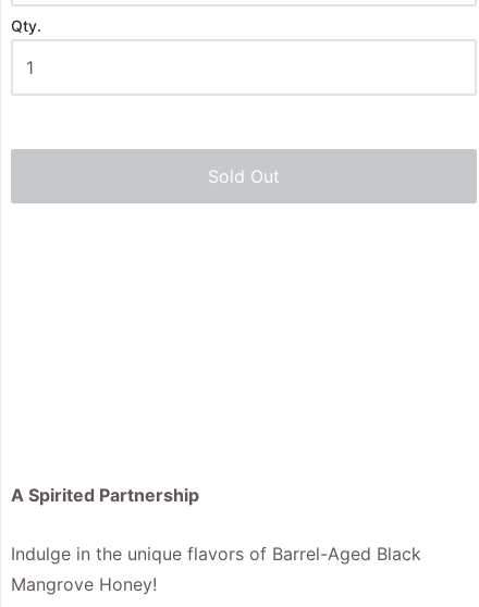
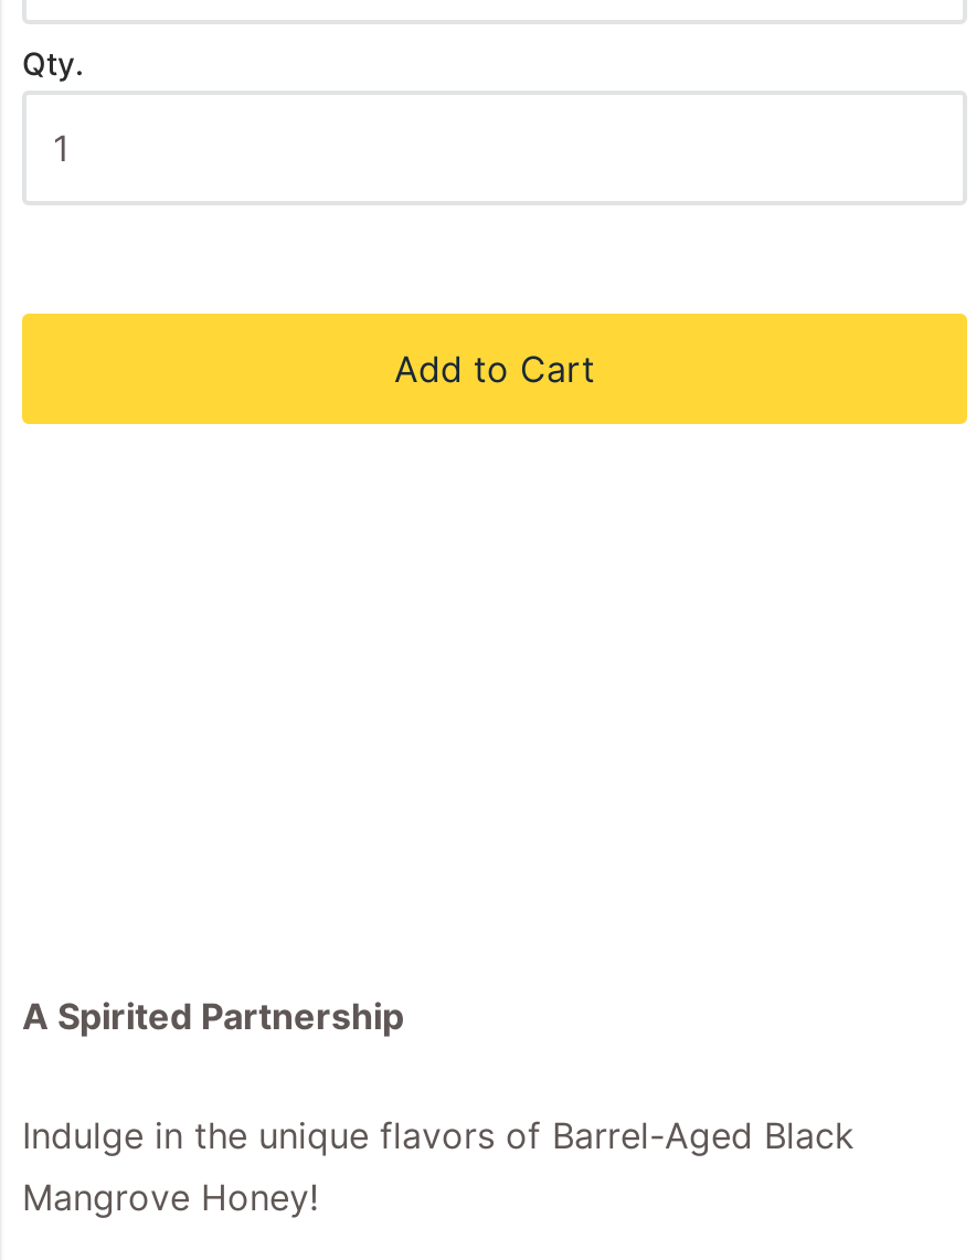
[208,165,280,187] Sold Out -> [394,347,595,391] Add to Cart

